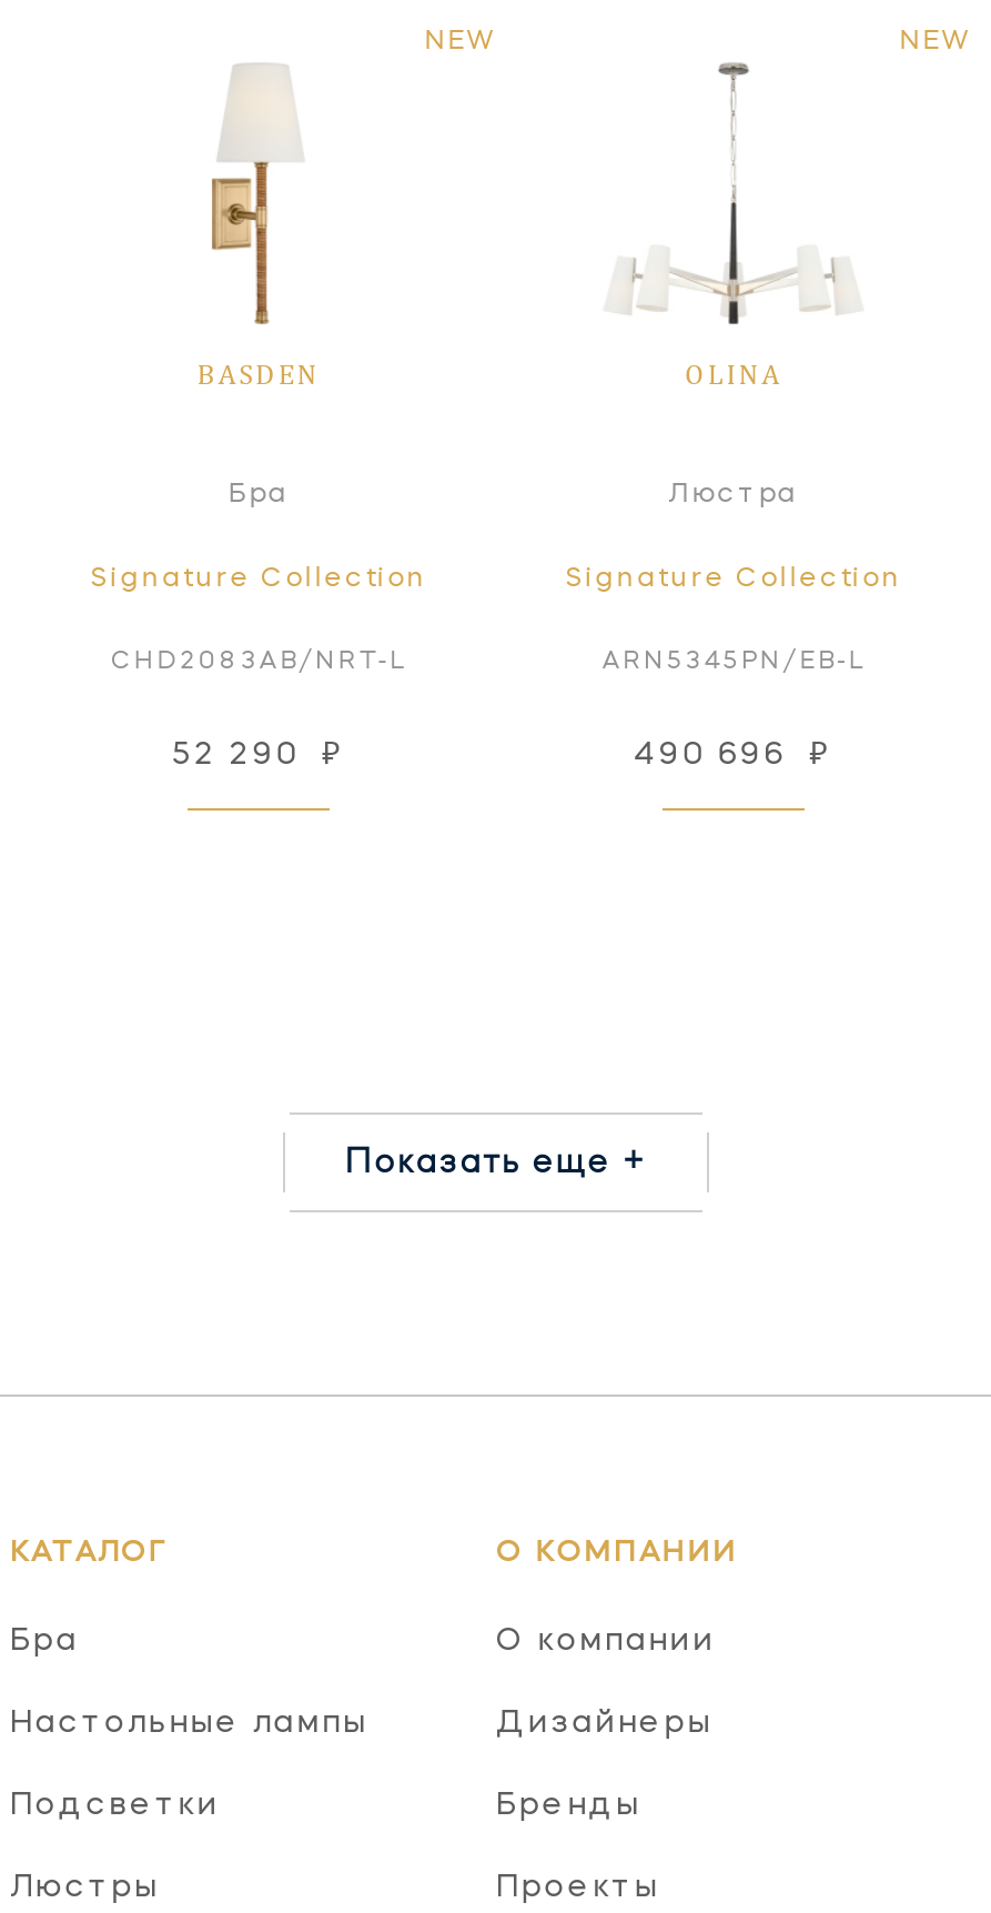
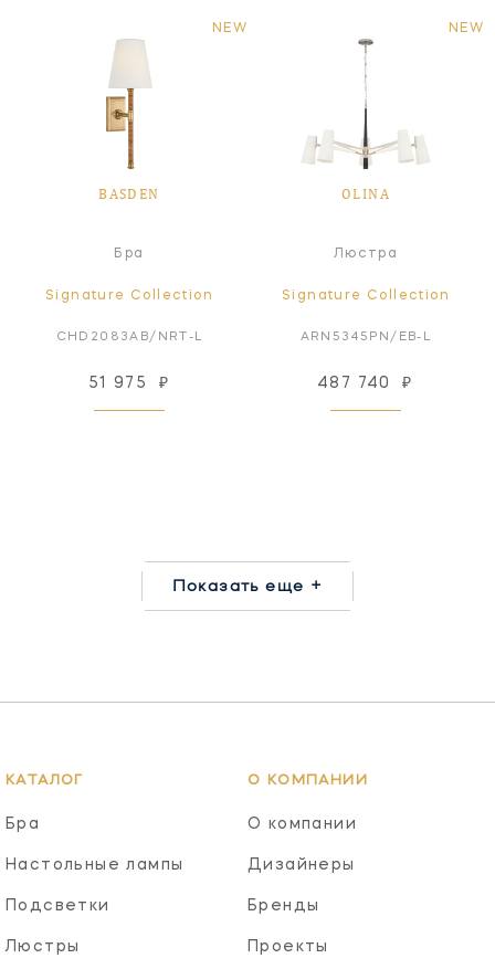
[172,738,343,769] 52 290 ₽ -> [88,375,169,391] 51 975 ₽
[634,738,831,769] 490 696 ₽ -> [317,375,413,391] 487 740 ₽

